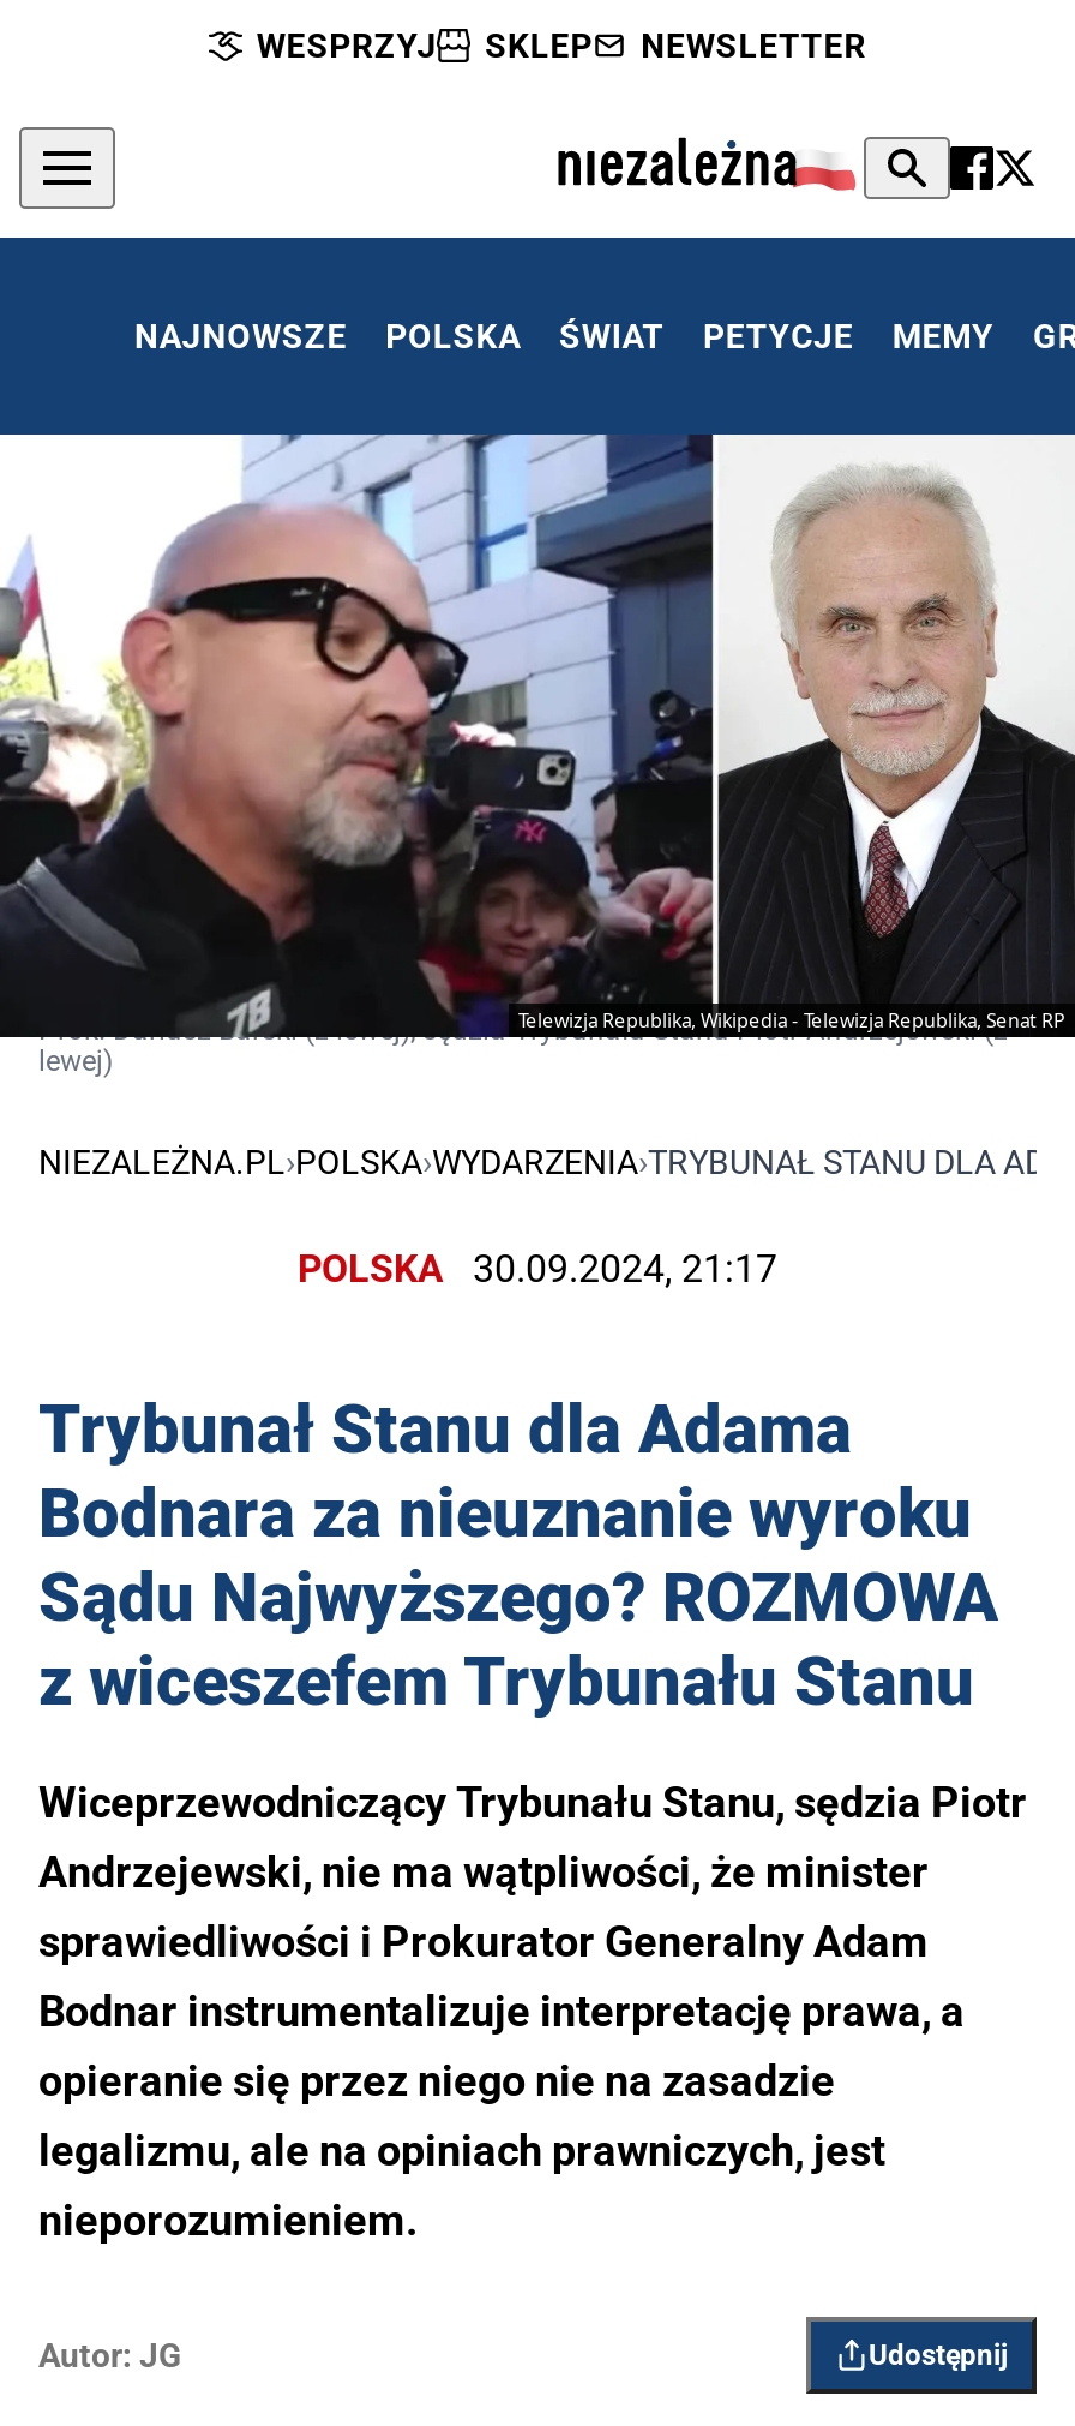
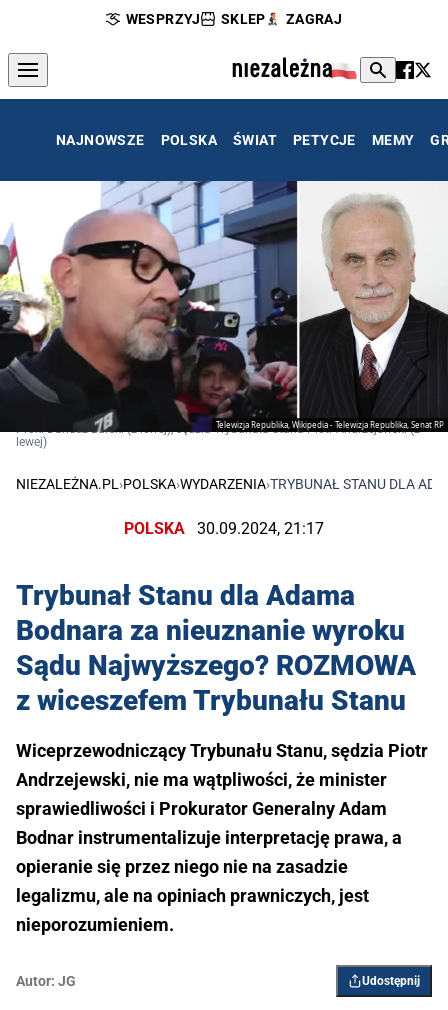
[641,26,866,65] NEWSLETTER -> [286,11,342,27] ZAGRAJ

